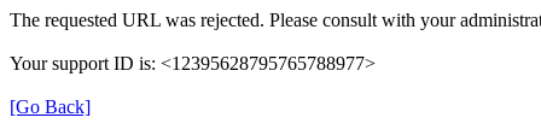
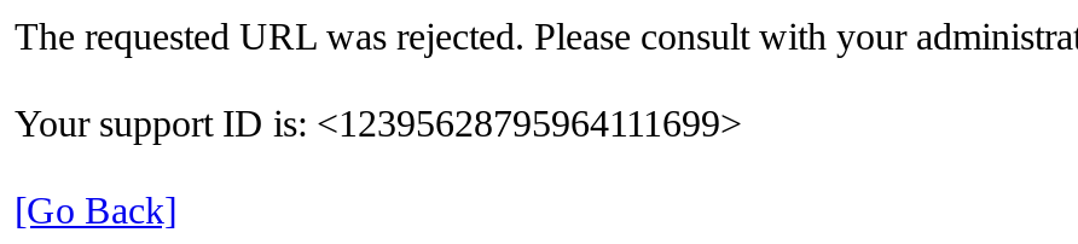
[10,53,376,74] Your support ID is: <12395628795765788977> -> [15,103,742,144] Your support ID is: <12395628795964111699>

